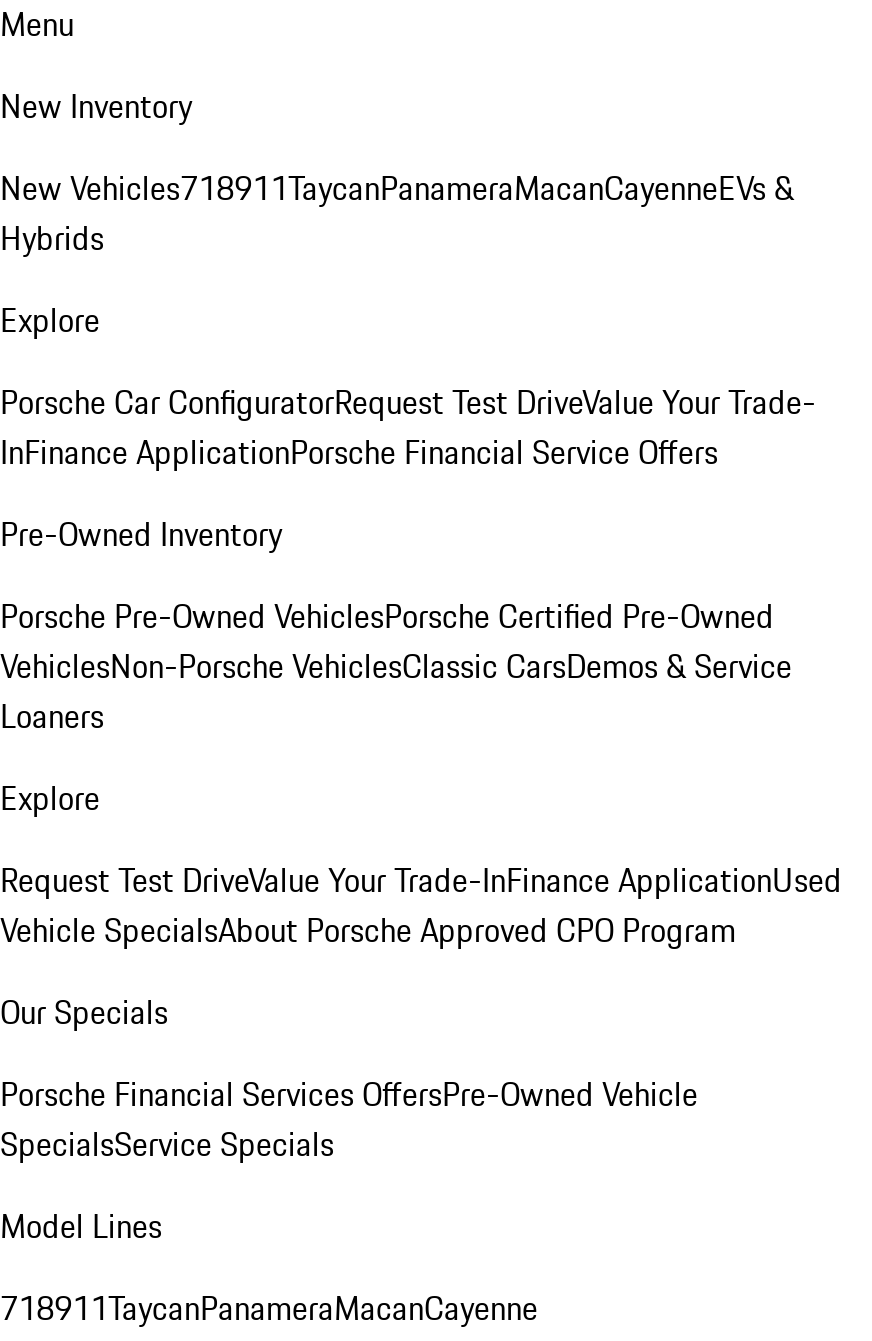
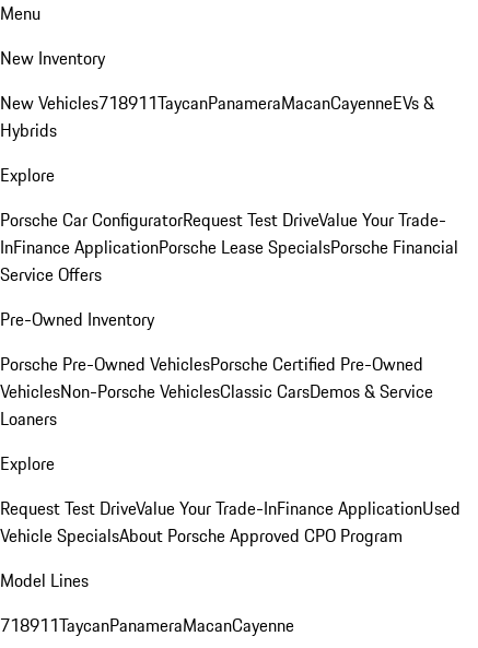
[0,428,718,476] InFinance ApplicationPorsche Financial Service Offers -> [0,234,458,287] InFinance ApplicationPorsche Lease SpecialsPorsche Financial | Service Offers
moved [0,510,842,954] -> [0,306,460,549]: Pre-Owned Inventory | Porsche Pre-Owned VehiclesPorsche Certified Pre-Owned | VehiclesNon-Porsche VehiclesClassic CarsDemos & Service | Loaners | Explore | Request Test DriveValue Your Trade-InFinance ApplicationUsed | Vehicle SpecialsAbout Porsche Approved CPO Program
[0,988,698,1168] Our Specials | Porsche Financial Services OffersPre-Owned Vehicle | SpecialsService Specials -> none

